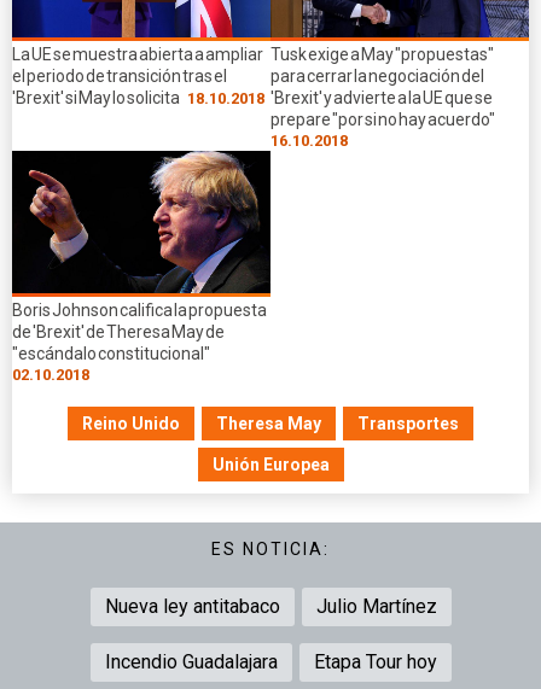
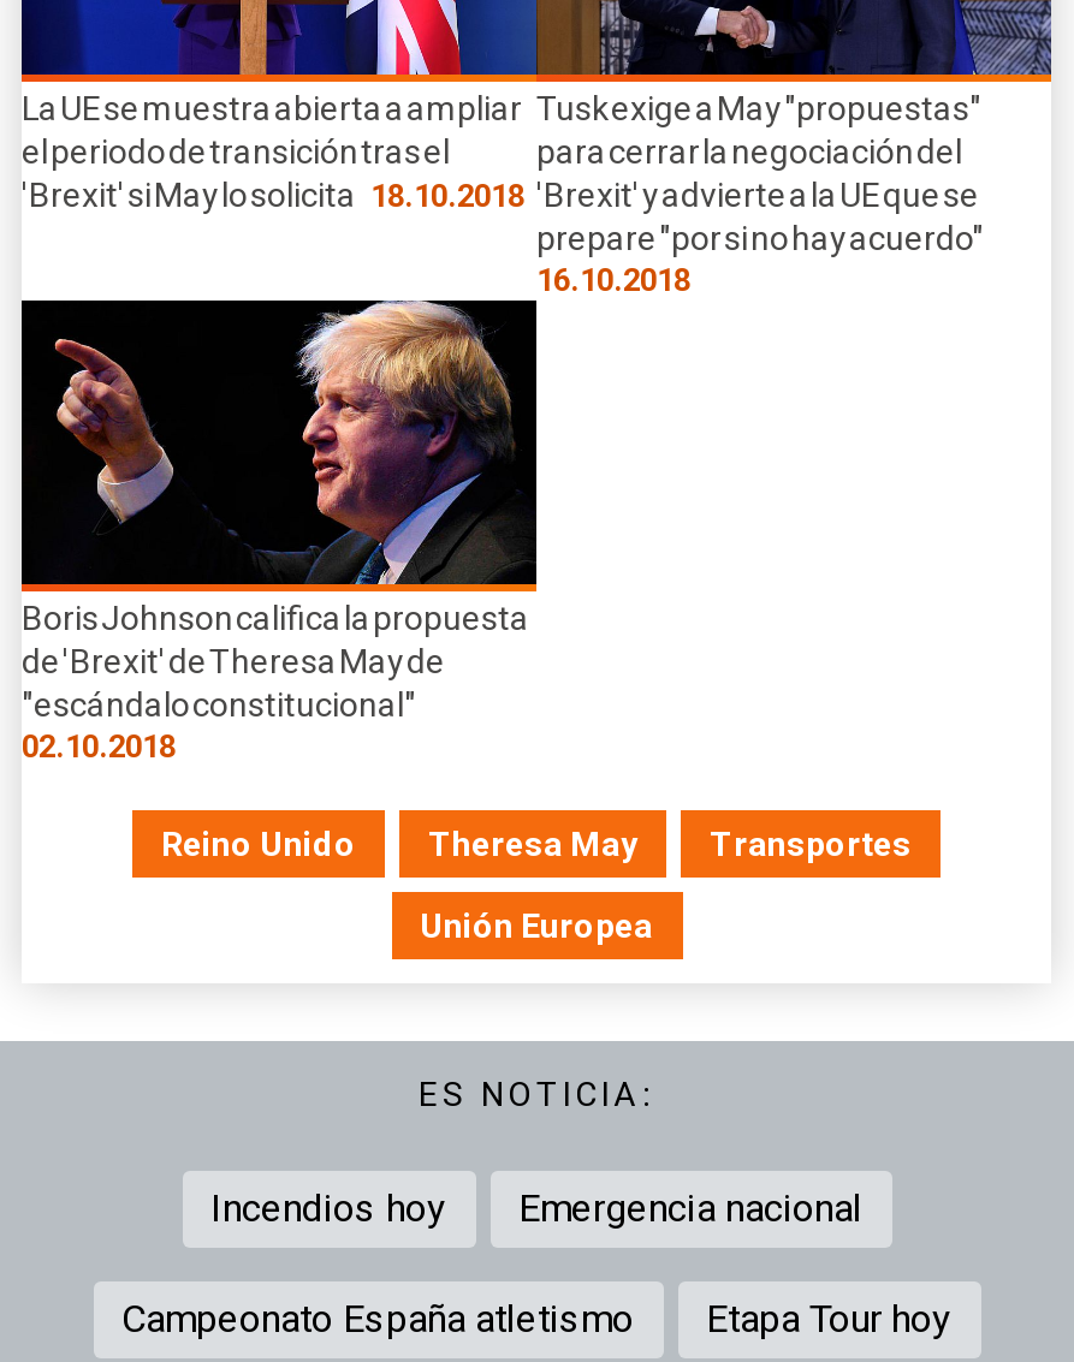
[104,594,437,617] Nueva ley antitabaco | Julio Martínez -> [210,1184,862,1230] Incendios hoy | Emergencia nacional
[104,650,277,673] Incendio Guadalajara -> [121,1295,634,1341] Campeonato España atletismo

